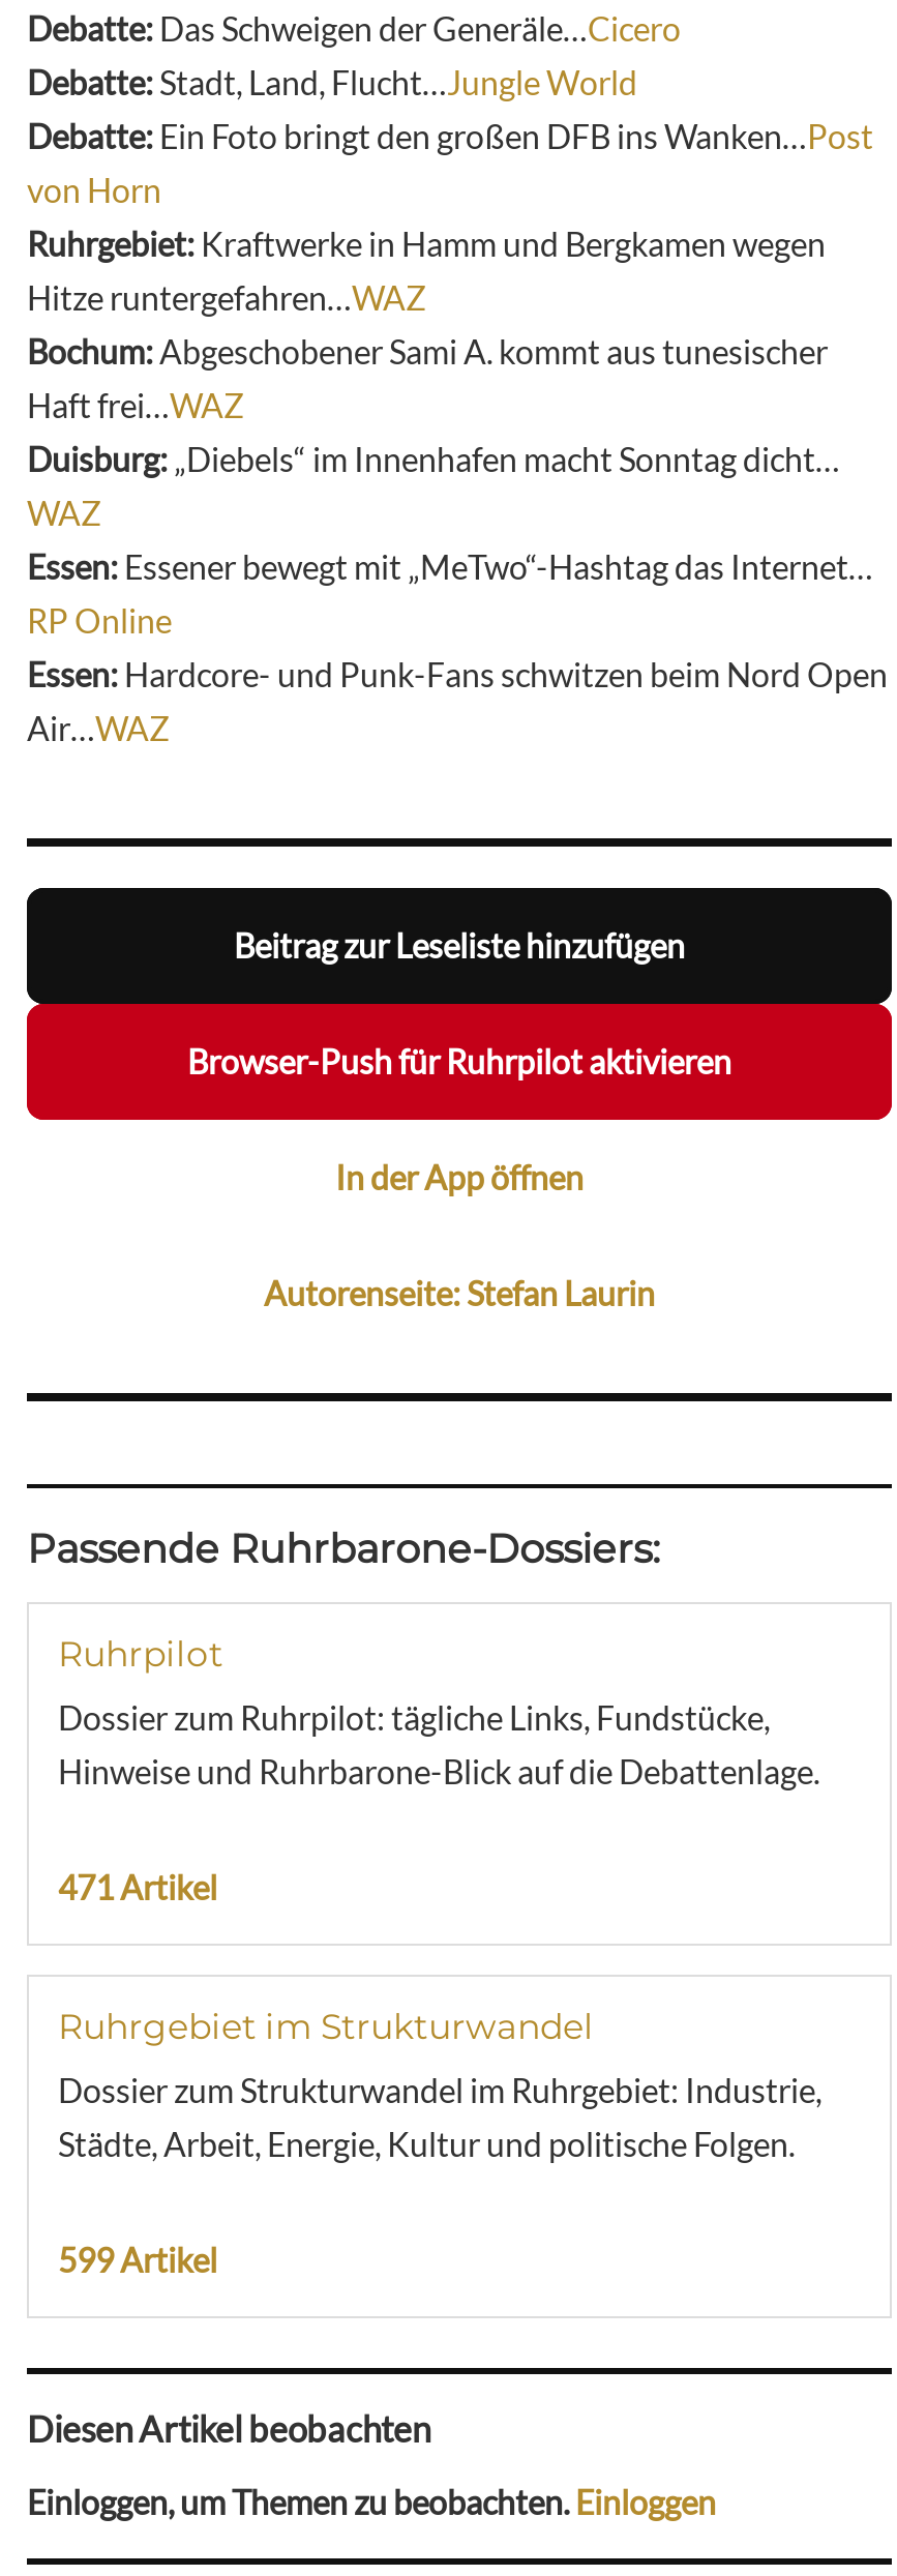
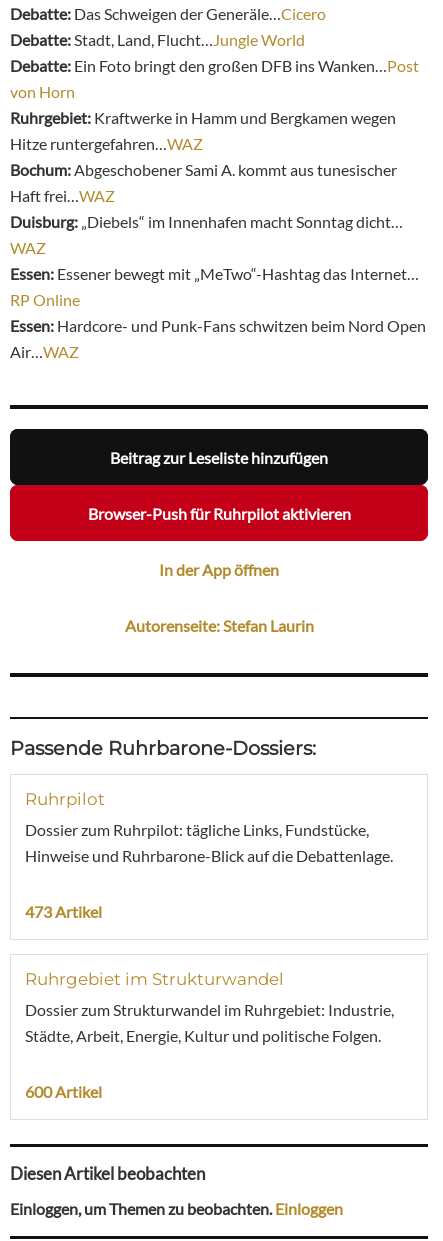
[58,1867,217,1906] 471 Artikel -> [25,902,102,921] 473 Artikel
[58,2240,217,2279] 599 Artikel -> [25,1082,102,1101] 600 Artikel

